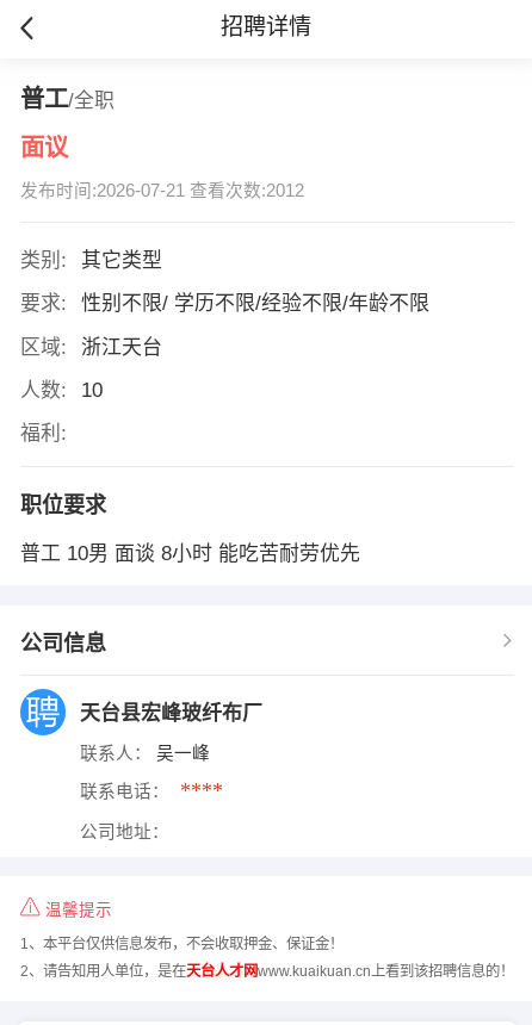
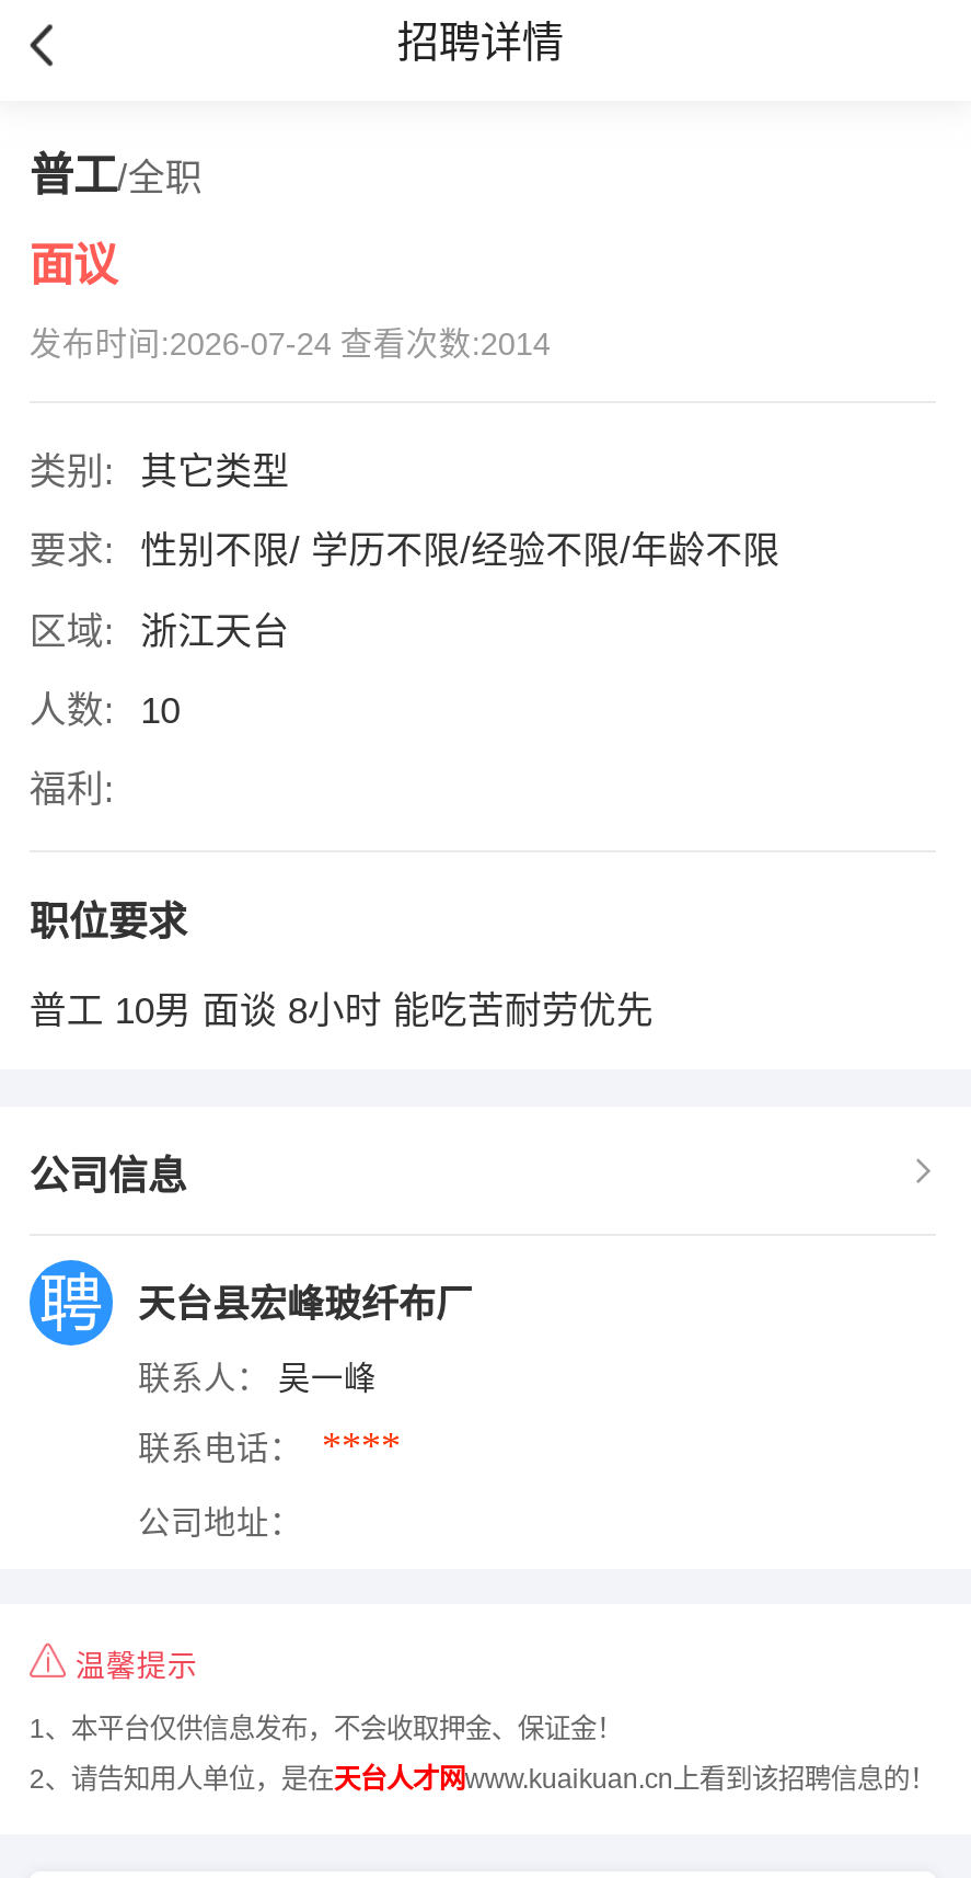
[20,181,304,200] 发布时间:2026-07-21 查看次数:2012 -> [29,327,550,362] 发布时间:2026-07-24 查看次数:2014

